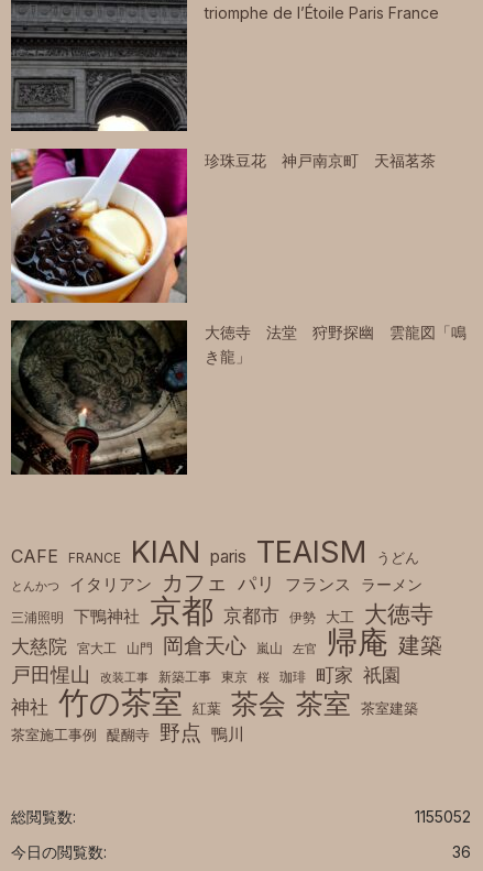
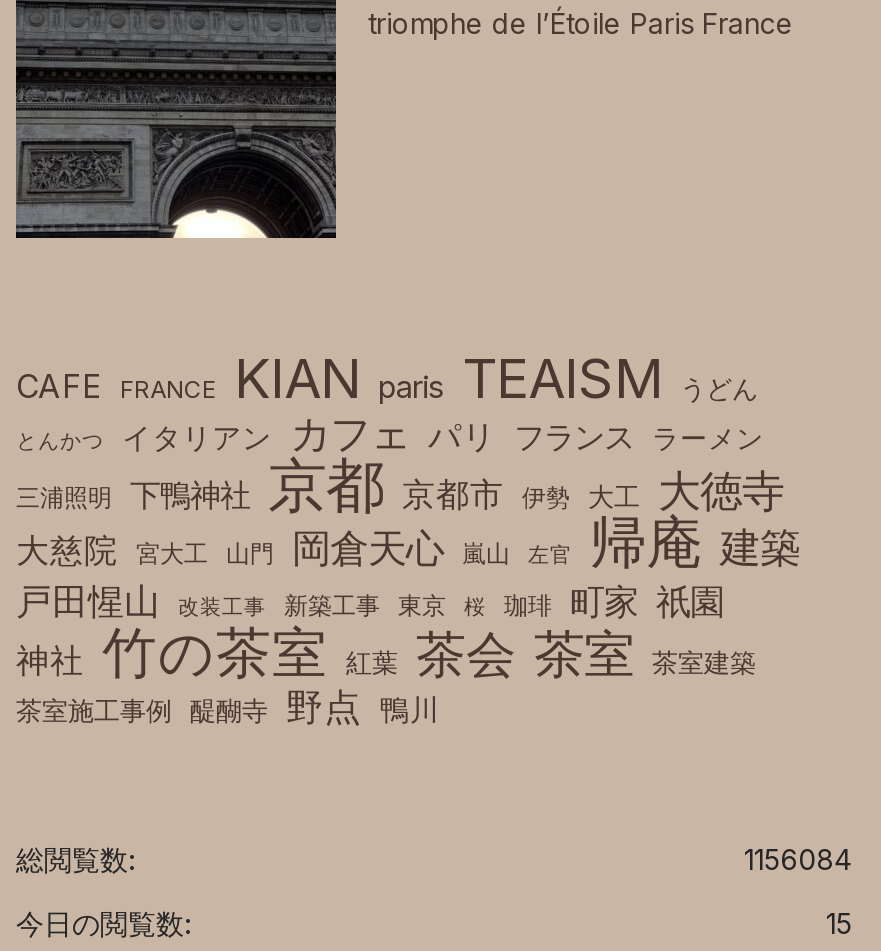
[11,148,436,304] [image] | 珍珠豆花 神戸南京町 天福茗茶 -> none
[11,319,466,476] [image] | 大徳寺 法堂 狩野探幽 雲龍図「鳴 | き龍」 -> none
[415,808,471,826] 1155052 -> [744,843,852,877] 1156084
[452,843,471,862] 36 -> [826,907,852,941] 15

